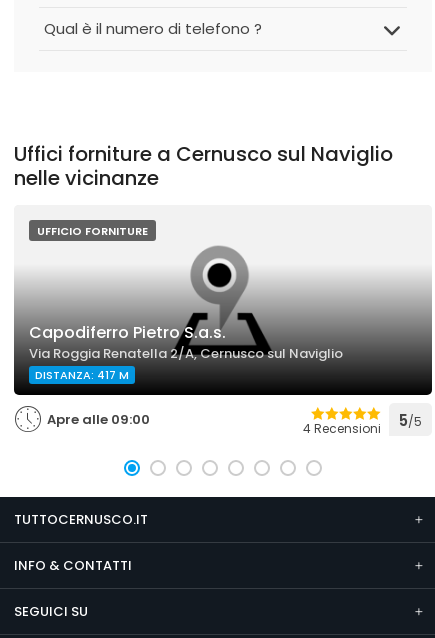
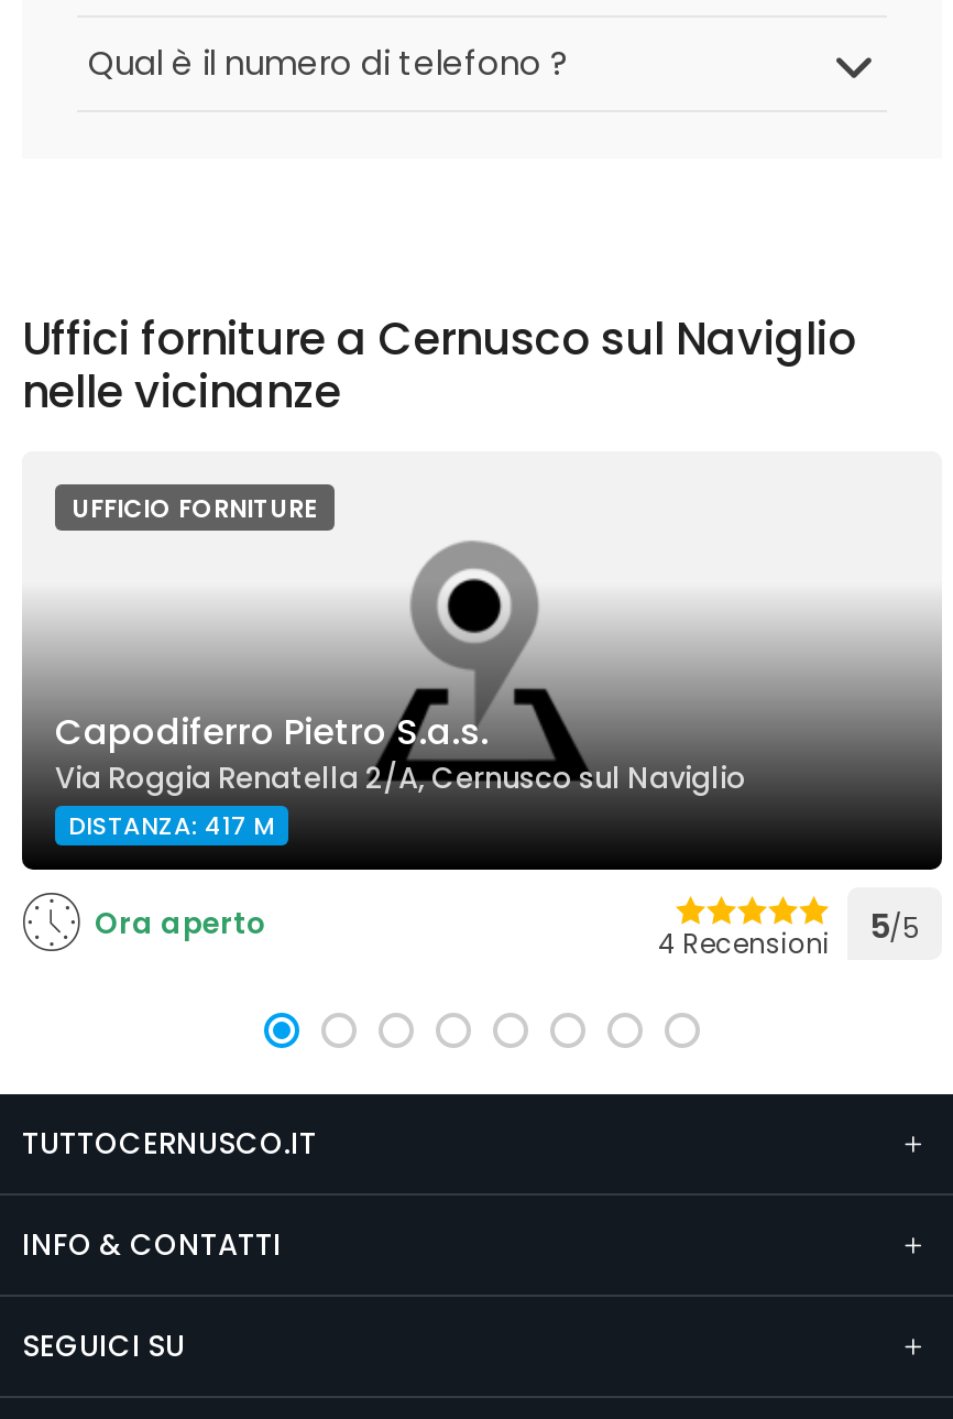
[47,410,150,429] Apre alle 09:00 -> [95,903,266,945] Ora aperto

